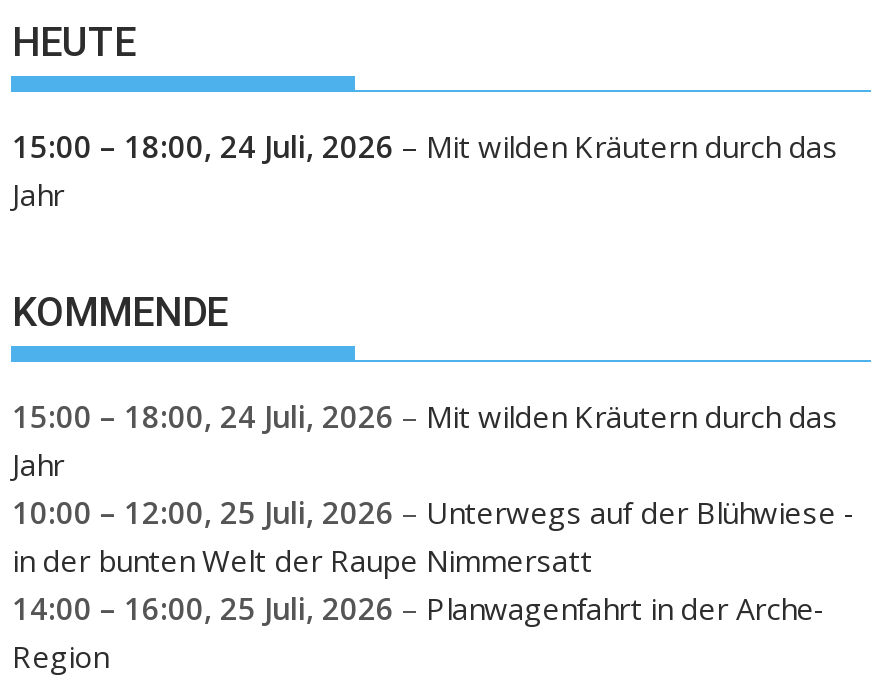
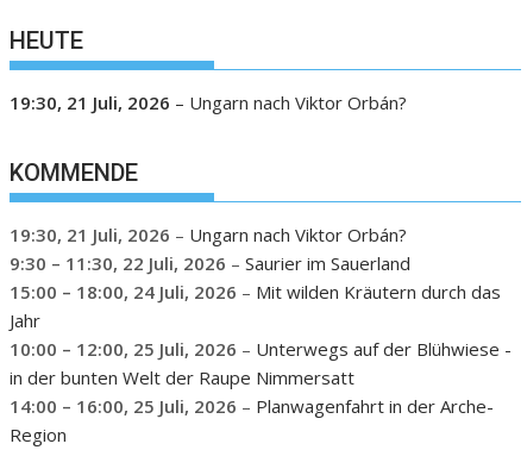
[12,126,838,214] 15:00 – 18:00, 24 Juli, 2026 – Mit wilden Kräutern durch das | Jahr -> [10,90,407,114] 19:30, 21 Juli, 2026 – Ungarn nach Viktor Orbán?
moved [12,287,228,335] -> [10,158,139,186]: KOMMENDE
none -> [10,222,411,274] 19:30, 21 Juli, 2026 – Ungarn nach Viktor Orbán? | 9:30 – 11:30, 22 Juli, 2026 – Saurier im Sauerland

